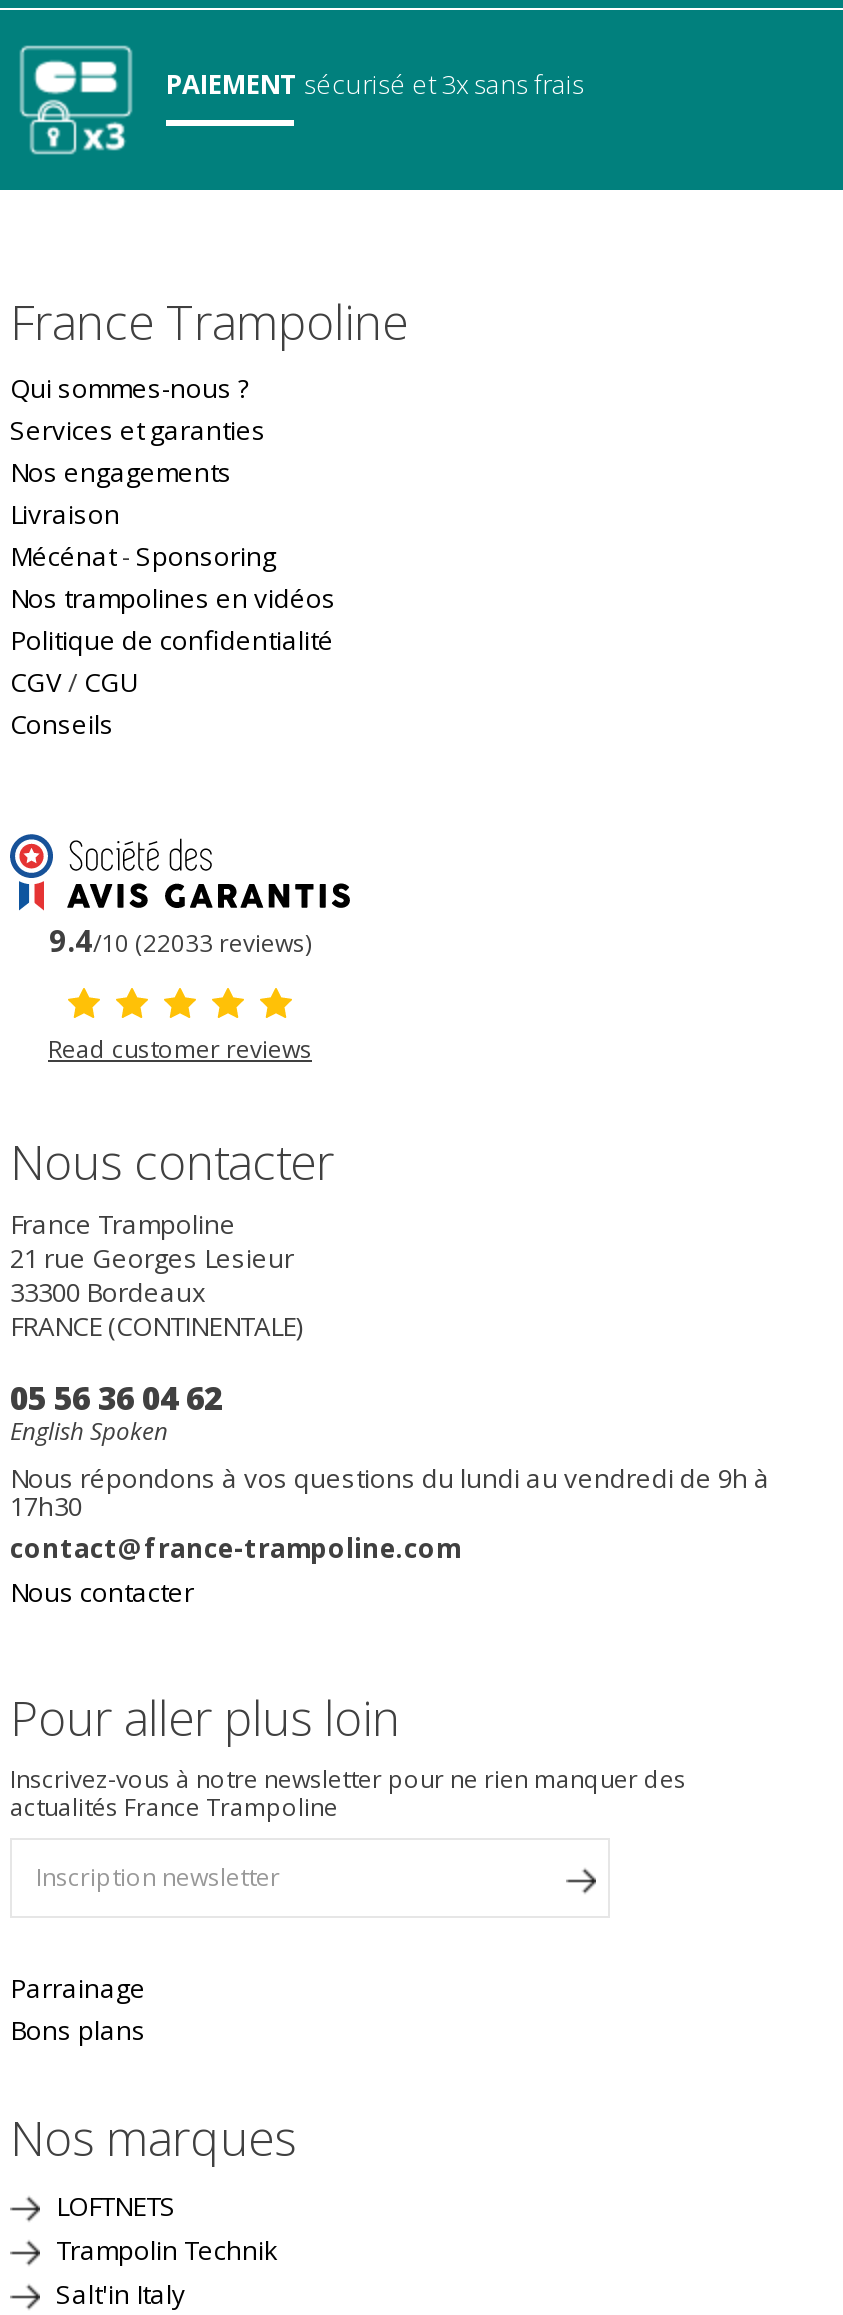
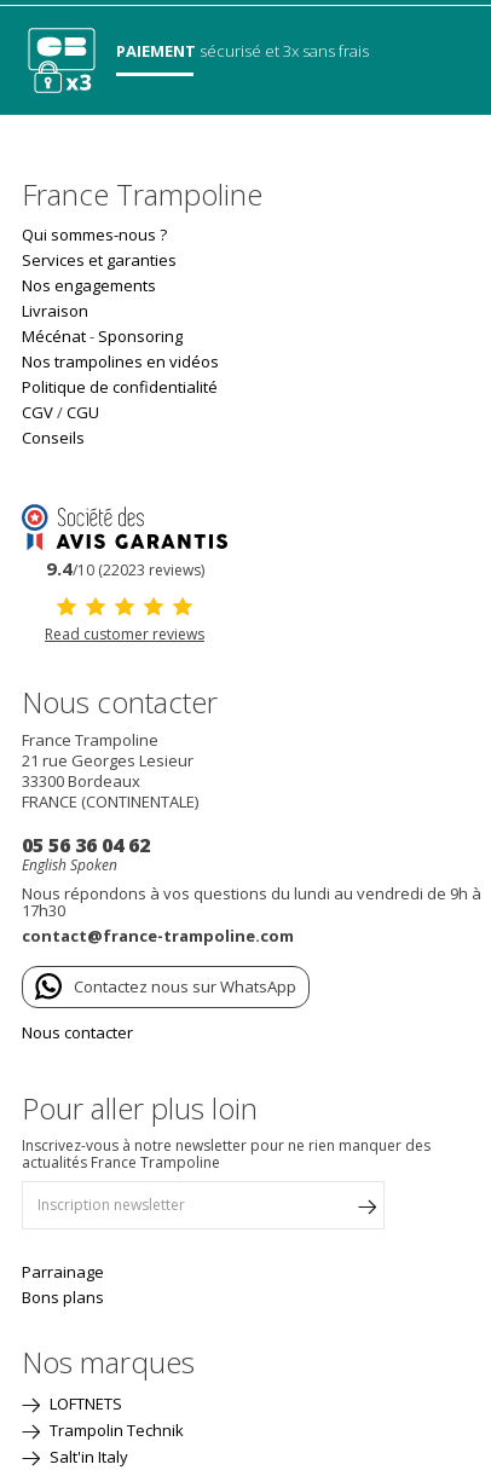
[49,919,311,959] 9.4/10 (22033 reviews) -> [45,556,204,580] 9.4/10 (22023 reviews)
none -> [74,975,296,997] Contactez nous sur WhatsApp

